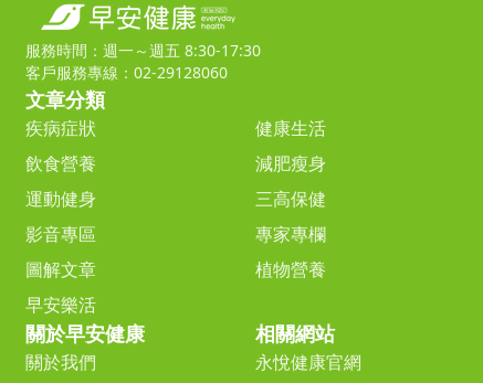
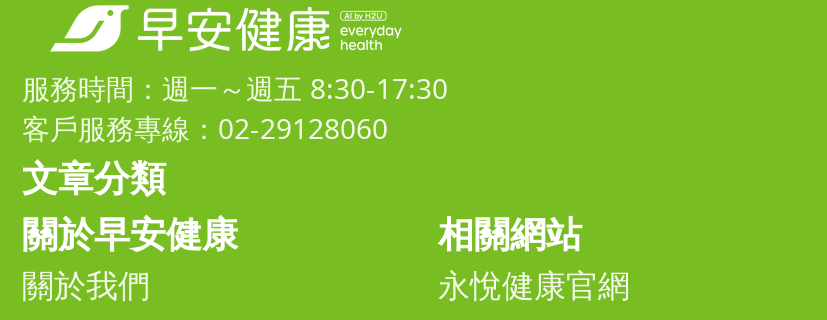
[25,116,326,317] 疾病症狀 | 健康生活 | 飲食營養 | 減肥瘦身 | 運動健身 | 三高保健 | 影音專區 | 專家專欄 | 圖解文章 | 植物營養 | 早安樂活 -> none

